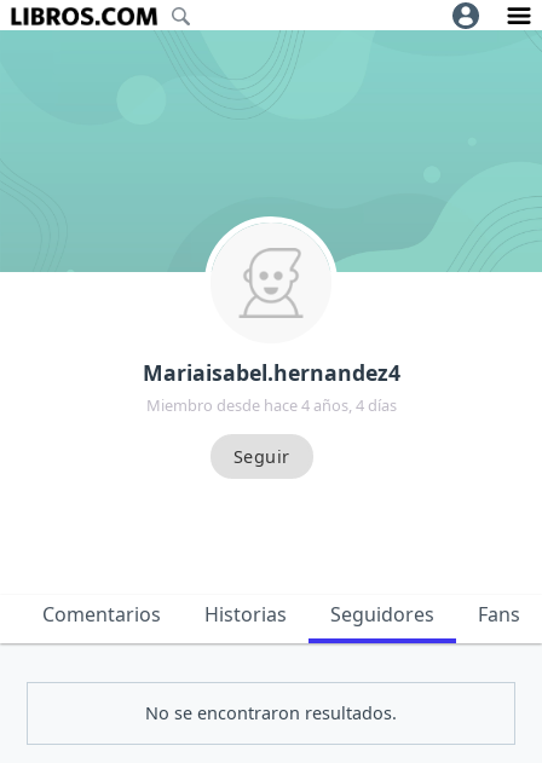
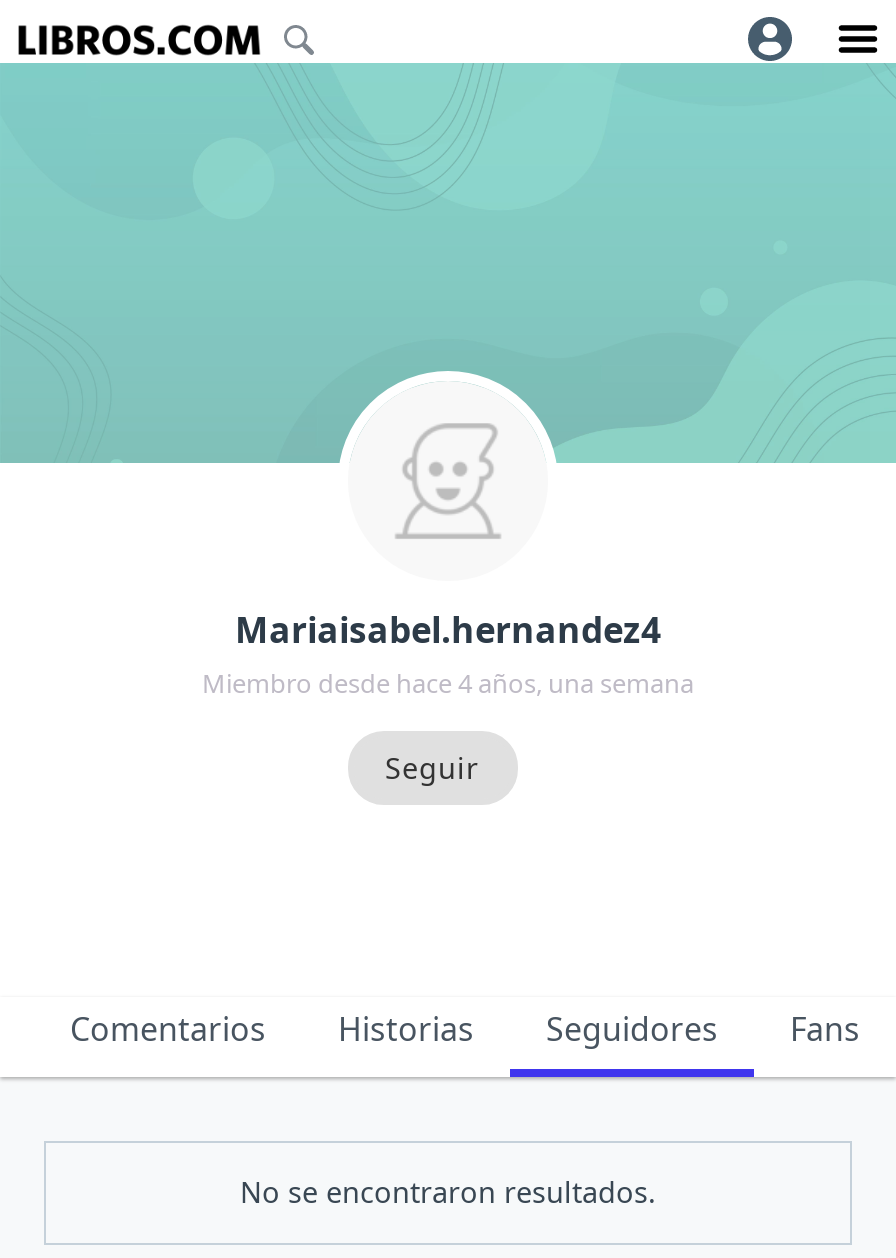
[146,395,396,416] Miembro desde hace 4 años, 4 días -> [202,666,694,702] Miembro desde hace 4 años, una semana

